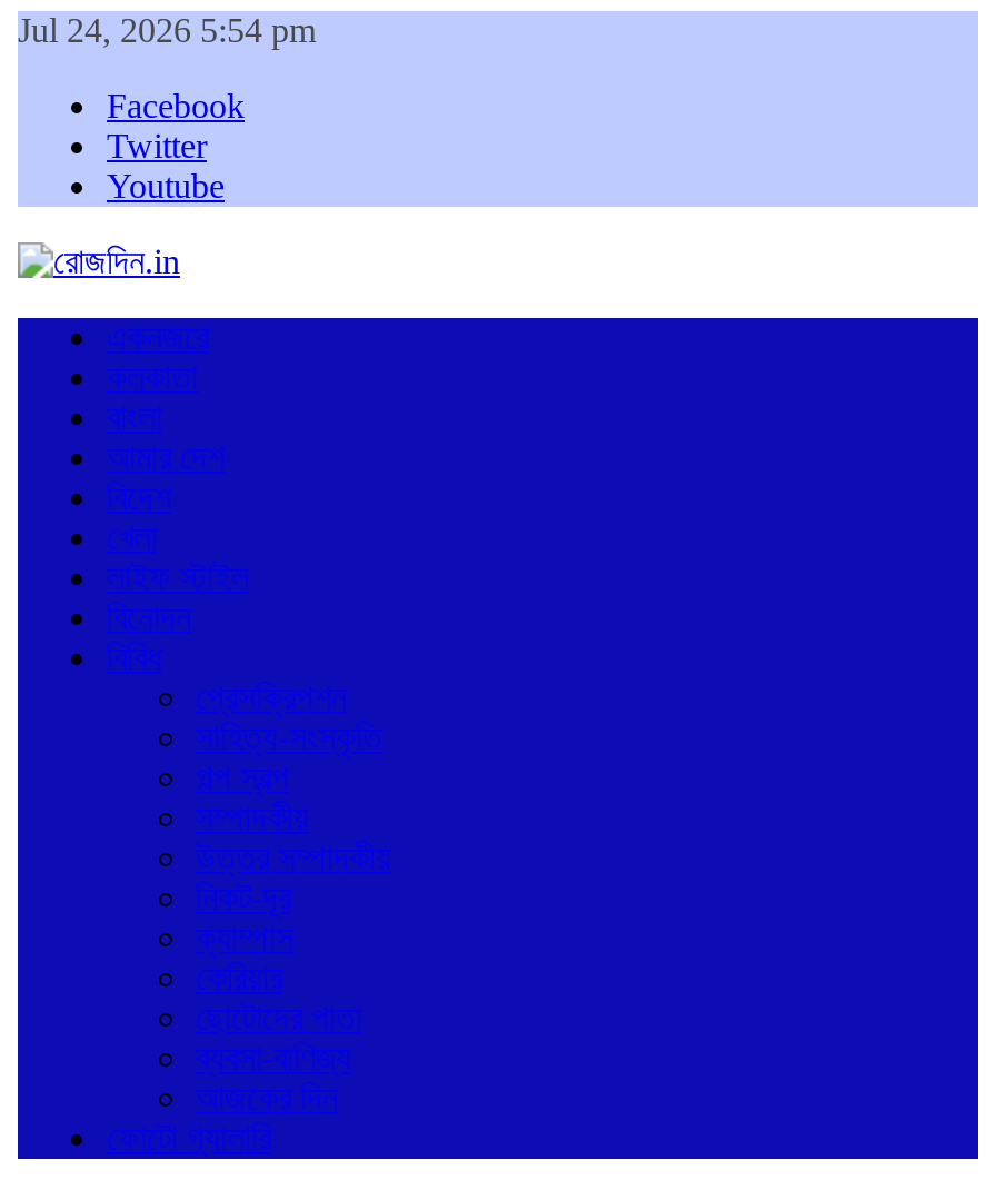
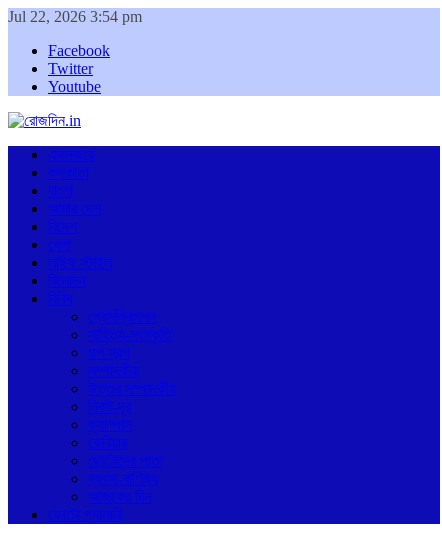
[18,11,316,49] Jul 24, 2026 5:54 pm -> [8,8,142,25] Jul 22, 2026 3:54 pm

